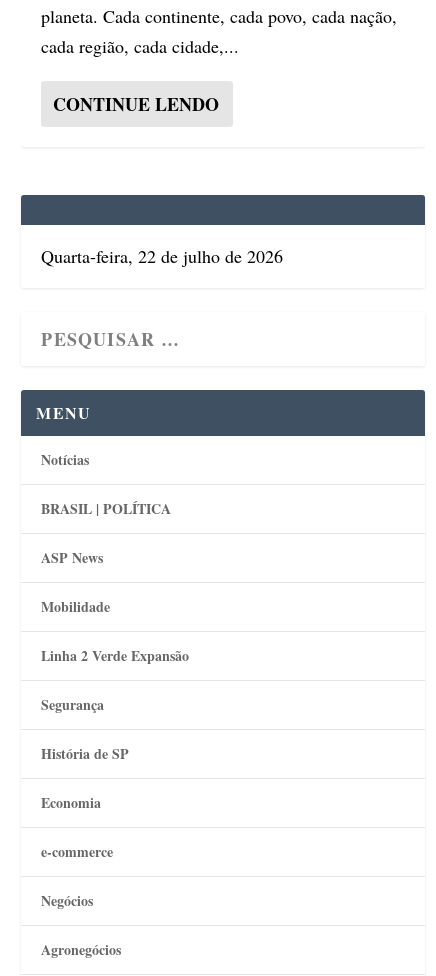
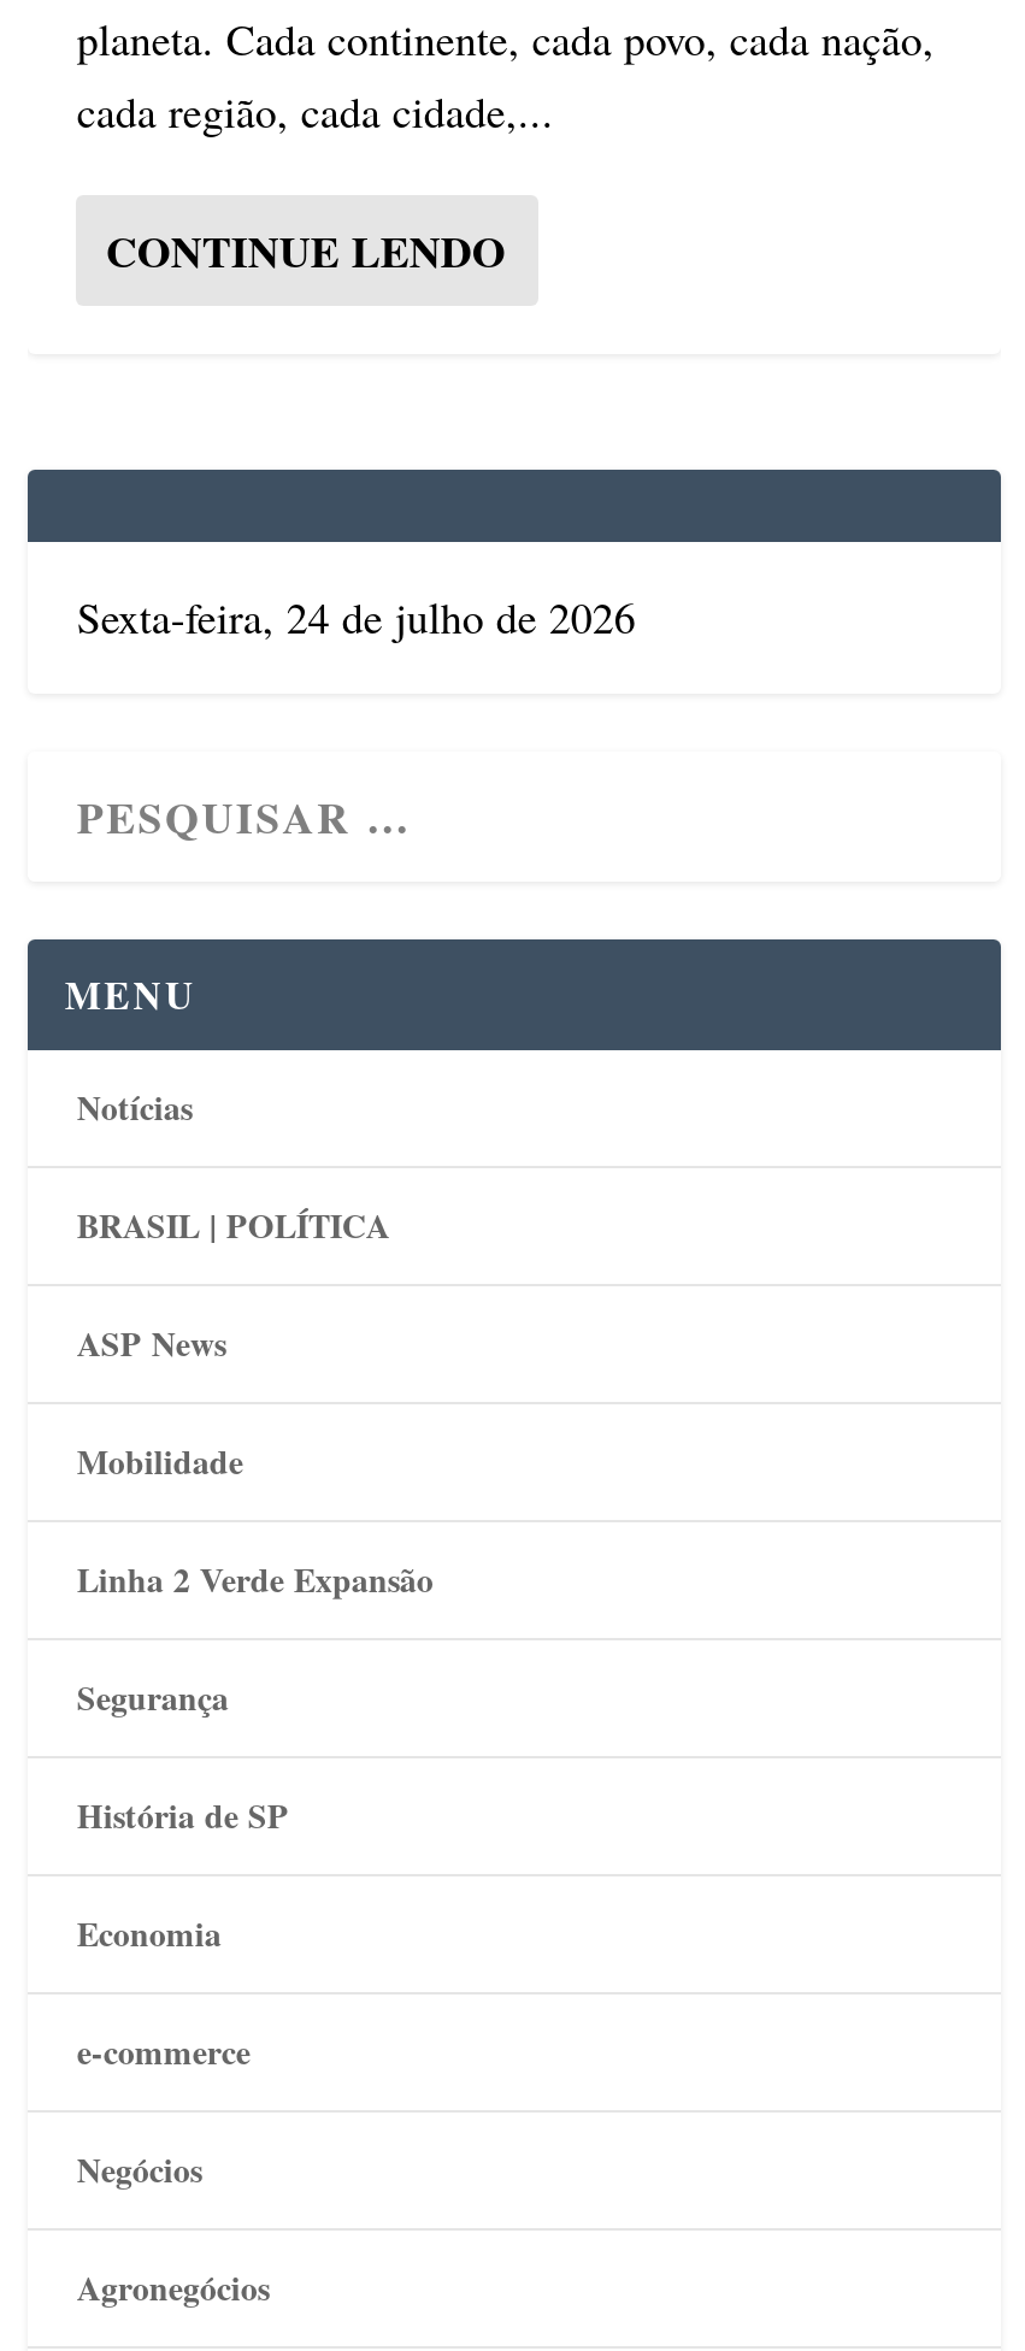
[41,244,283,268] Quarta-feira, 22 de julho de 2026 -> [77,589,636,647] Sexta-feira, 24 de julho de 2026

